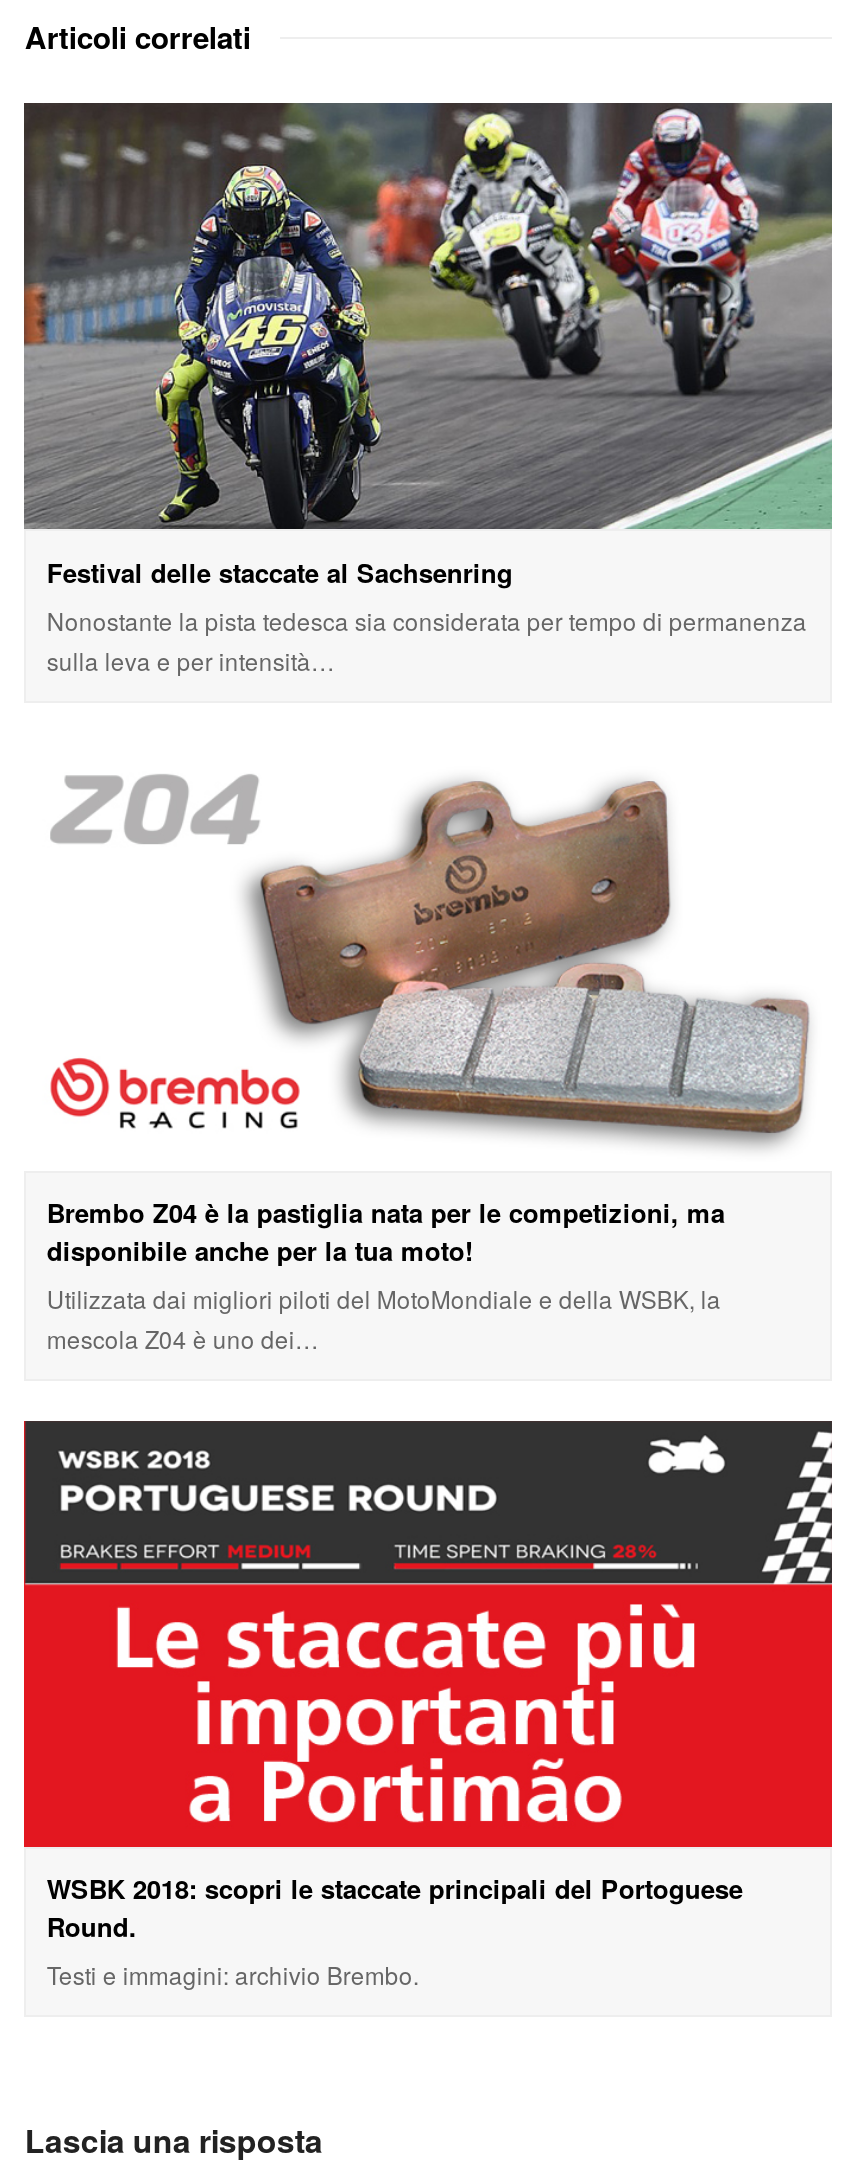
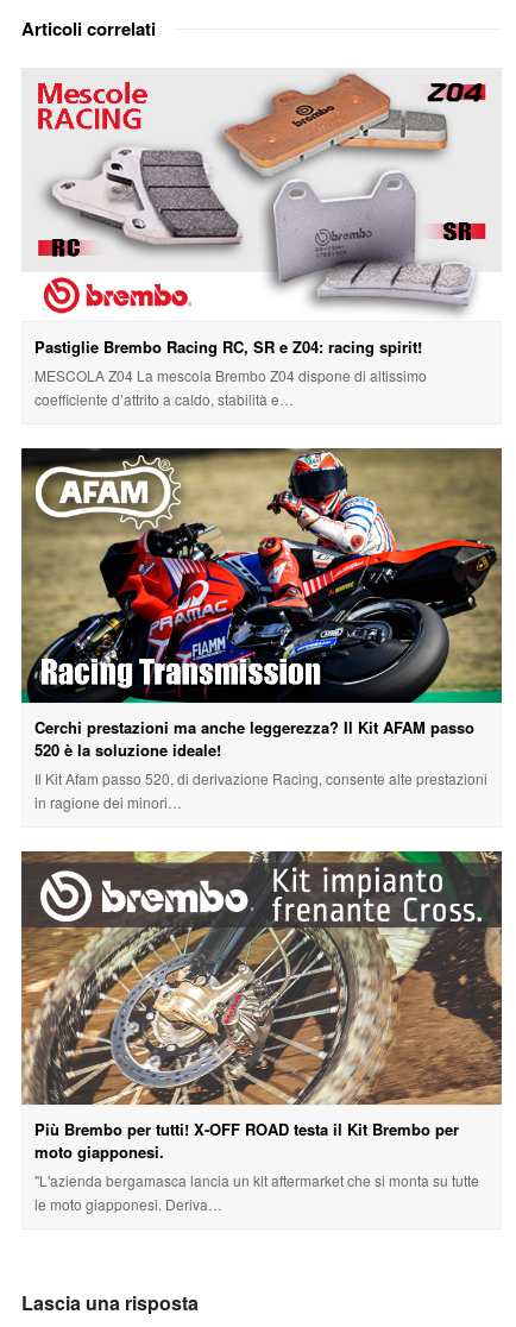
[22,101,834,678] [image] | Festival delle staccate al Sachsenring | Nonostante la pista tedesca sia considerata per tempo di permanenza | sulla leva e per intensità… -> [21,70,502,409] [image] | Pastiglie Brembo Racing RC, SR e Z04: racing spirit! | MESCOLA Z04 La mescola Brembo Z04 dispone di altissimo | coefficiente d’attrito a caldo, stabilità e…
[24,743,832,1354] [image] | Brembo Z04 è la pastiglia nata per le competizioni, ma | disponibile anche per la tua moto! | Utilizzata dai migliori piloti del MotoMondiale e della WSBK, la | mescola Z04 è uno dei… -> [20,447,503,812] [image] | Cerchi prestazioni ma anche leggerezza? Il Kit AFAM passo | 520 è la soluzione ideale! | Il Kit Afam passo 520, di derivazione Racing, consente alte prestazioni | in ragione dei minori…
[22,1419,834,1991] [image] | WSBK 2018: scopri le staccate principali del Portoguese | Round. | Testi e immagini: archivio Brembo. -> [20,850,503,1214] [image] | Più Brembo per tutti! X-OFF ROAD testa il Kit Brembo per | moto giapponesi. | "L'azienda bergamasca lancia un kit aftermarket che si monta su tutte | le moto giapponesi. Deriva…

